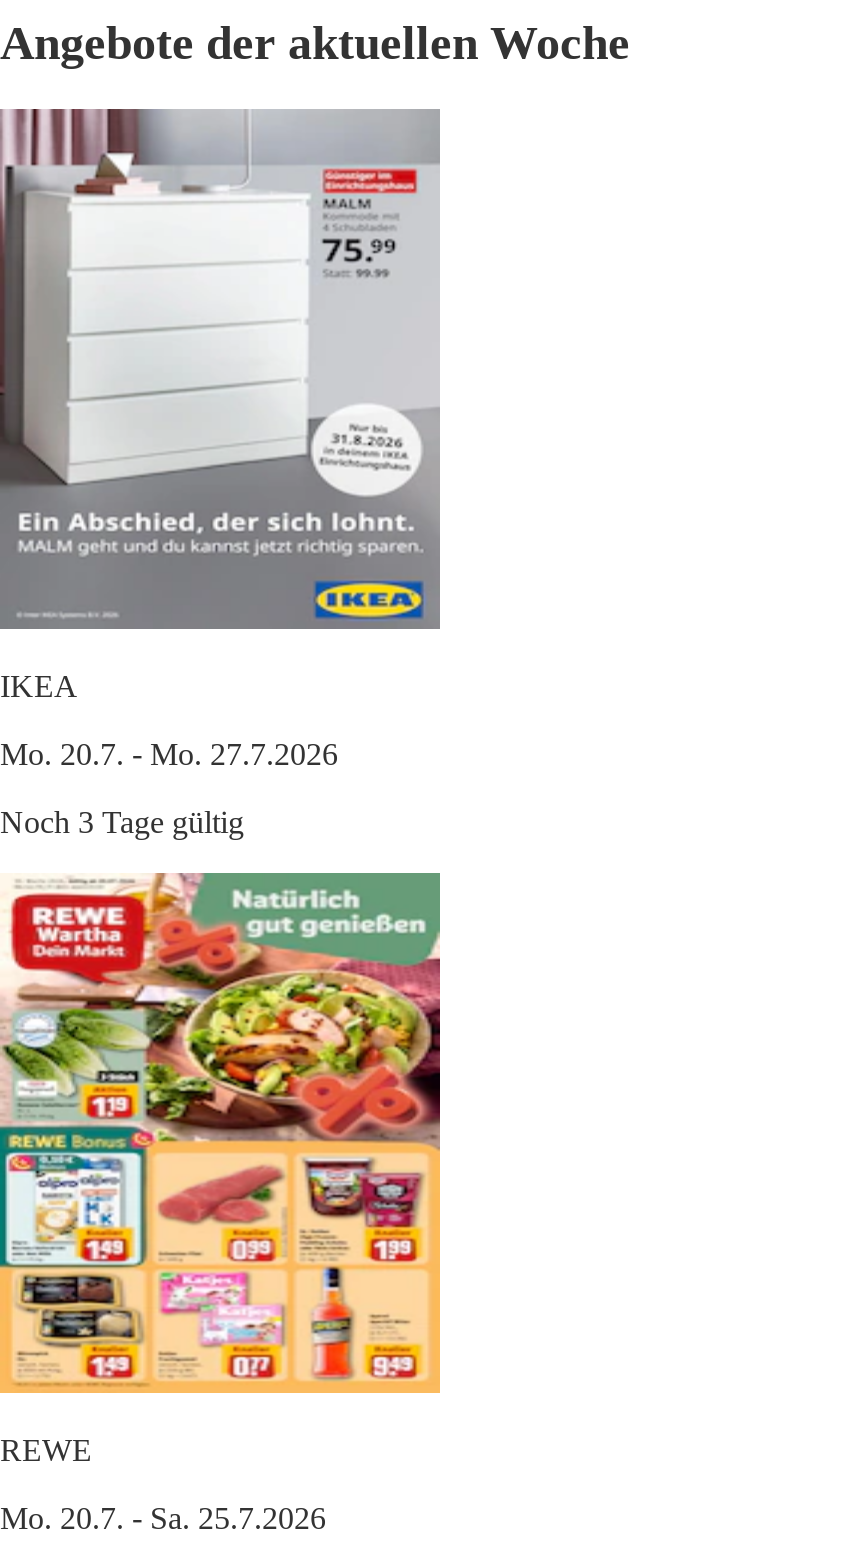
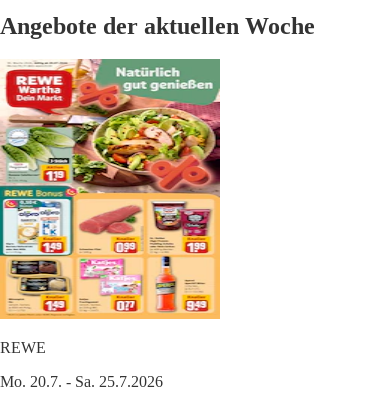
[0,107,442,840] [image] | IKEA | Mo. 20.7. - Mo. 27.7.2026 | Noch 3 Tage gültig -> none

